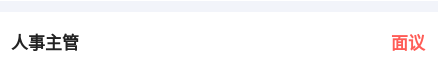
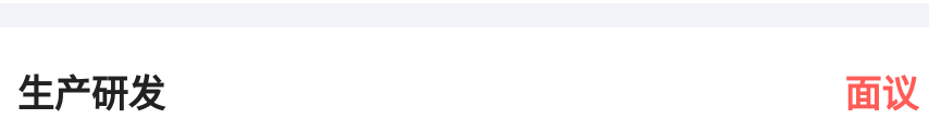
[11,34,79,53] 人事主管 -> [17,74,165,115] 生产研发

